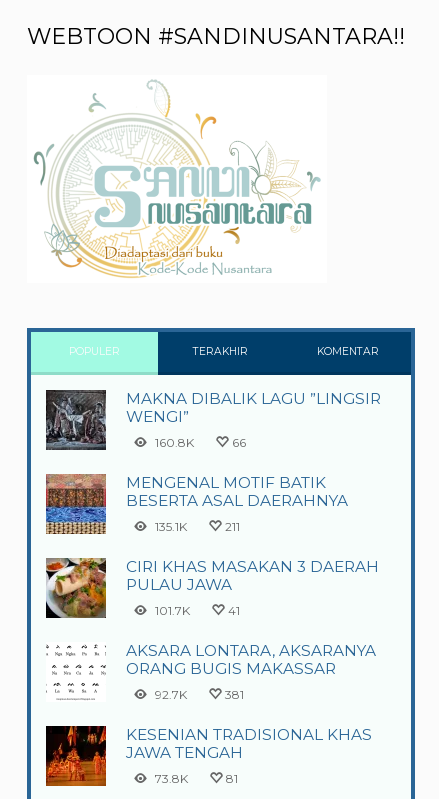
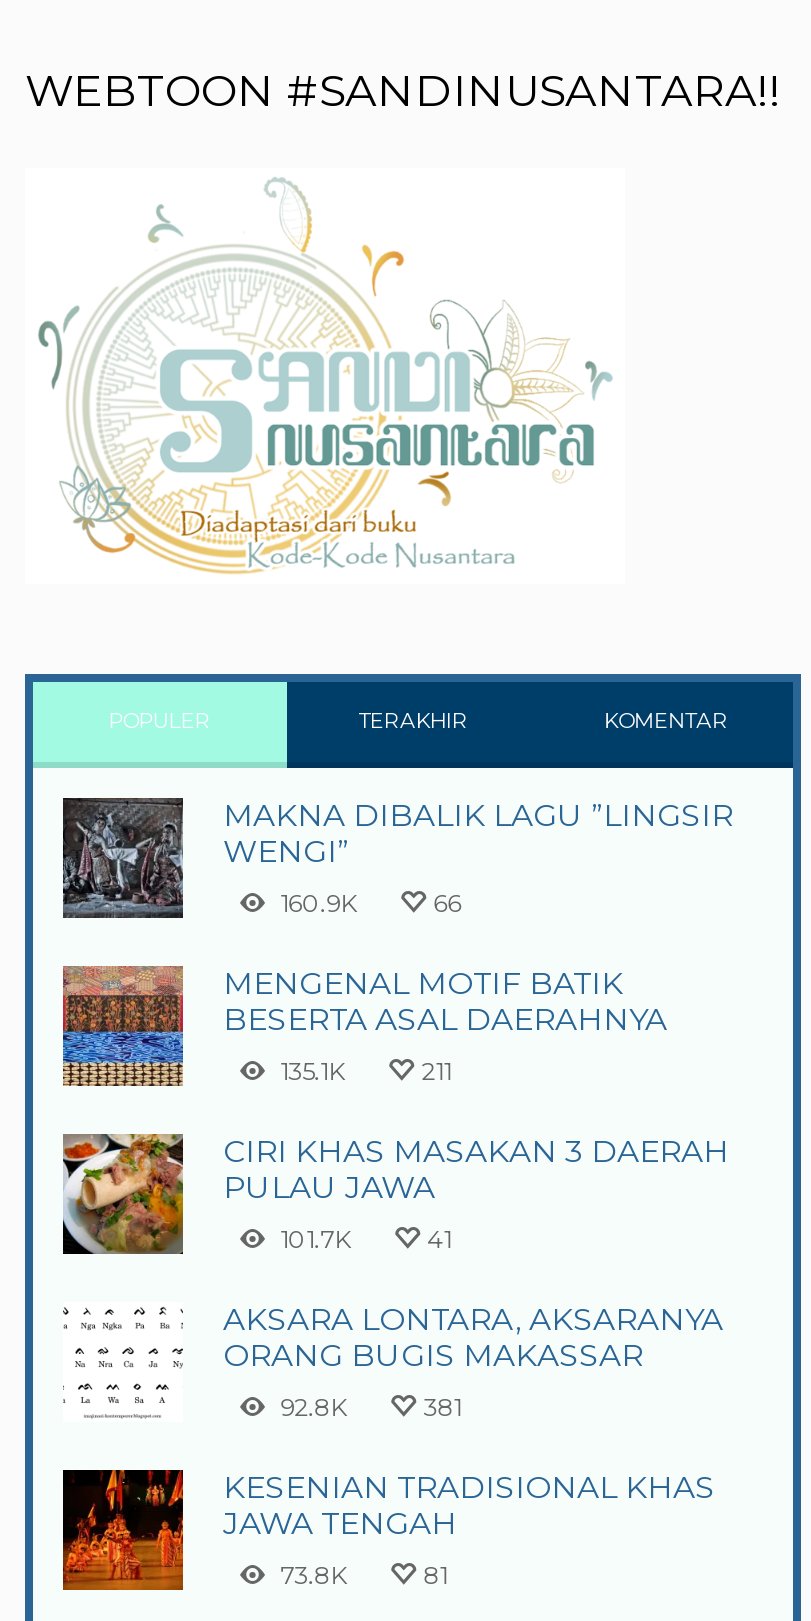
[155,435,194,450] 160.8K -> [280,889,356,919] 160.9K
[155,687,187,702] 92.7K -> [280,1393,346,1423] 92.8K

